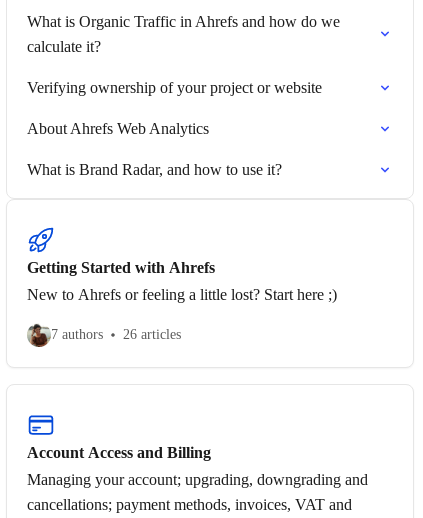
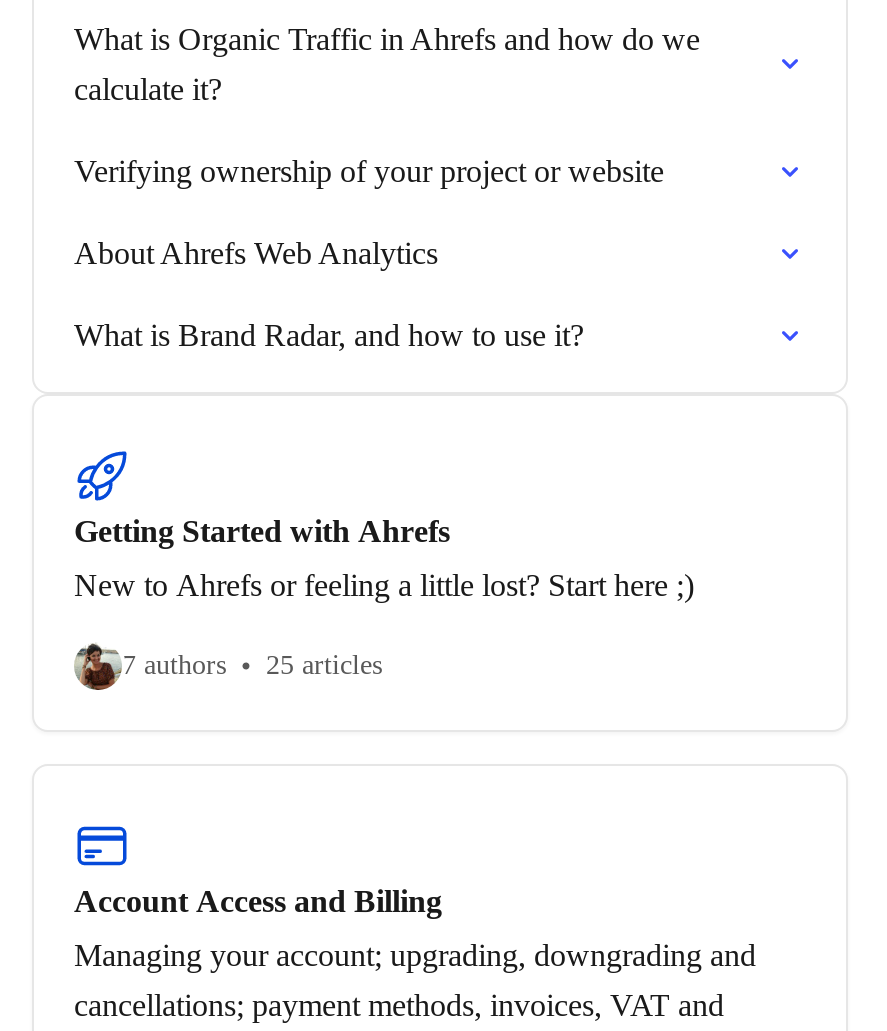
[51,327,181,342] 7 authors 26 articles -> [122,650,382,680] 7 authors 25 articles

